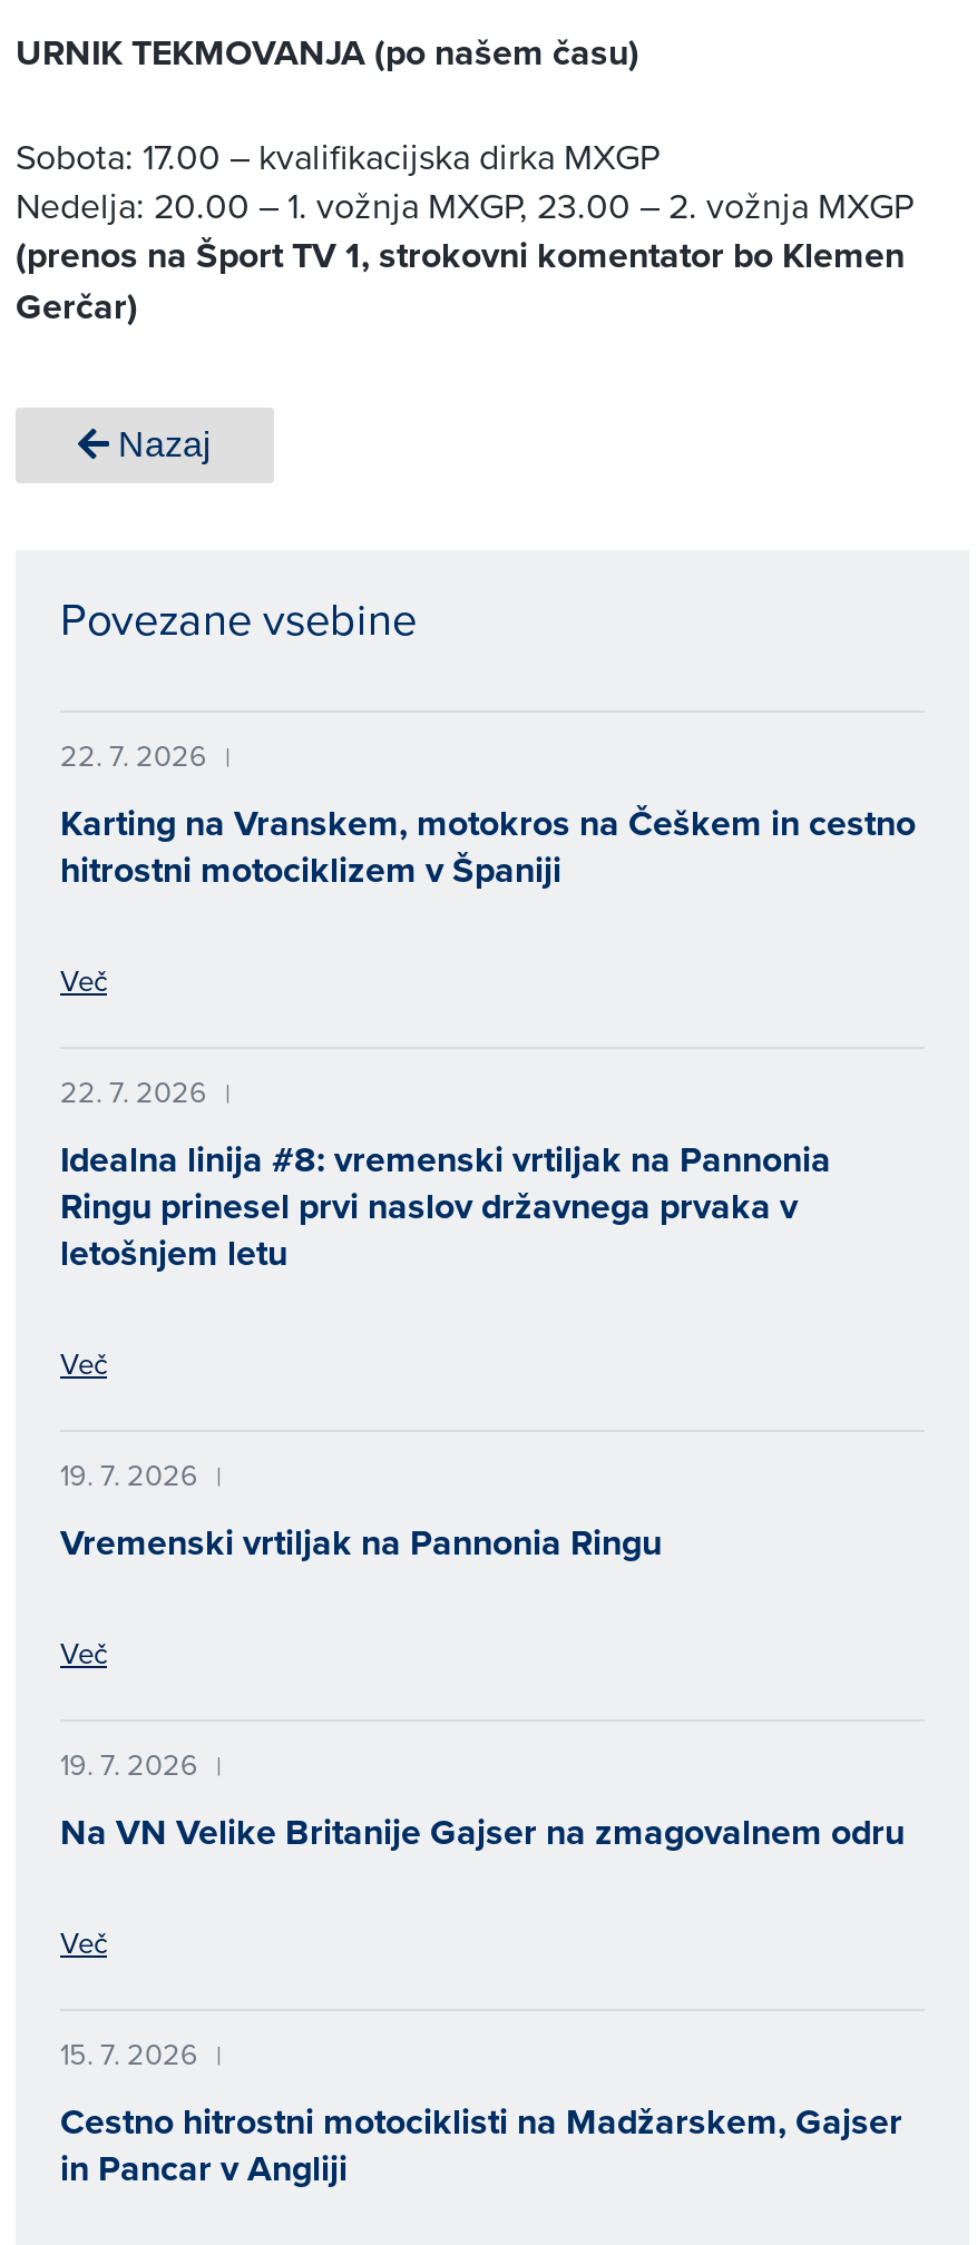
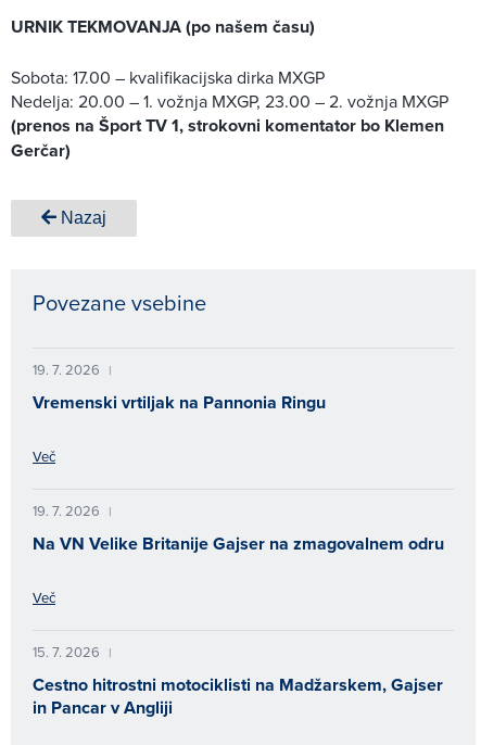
[60,736,916,1384] 22. 7. 2026 | Karting na Vranskem, motokros na Češkem in cestno | hitrostni motociklizem v Španiji | Več | 22. 7. 2026 | Idealna linija #8: vremenski vrtiljak na Pannonia | Ringu prinesel prvi naslov državnega prvaka v | letošnjem letu | Več -> none

